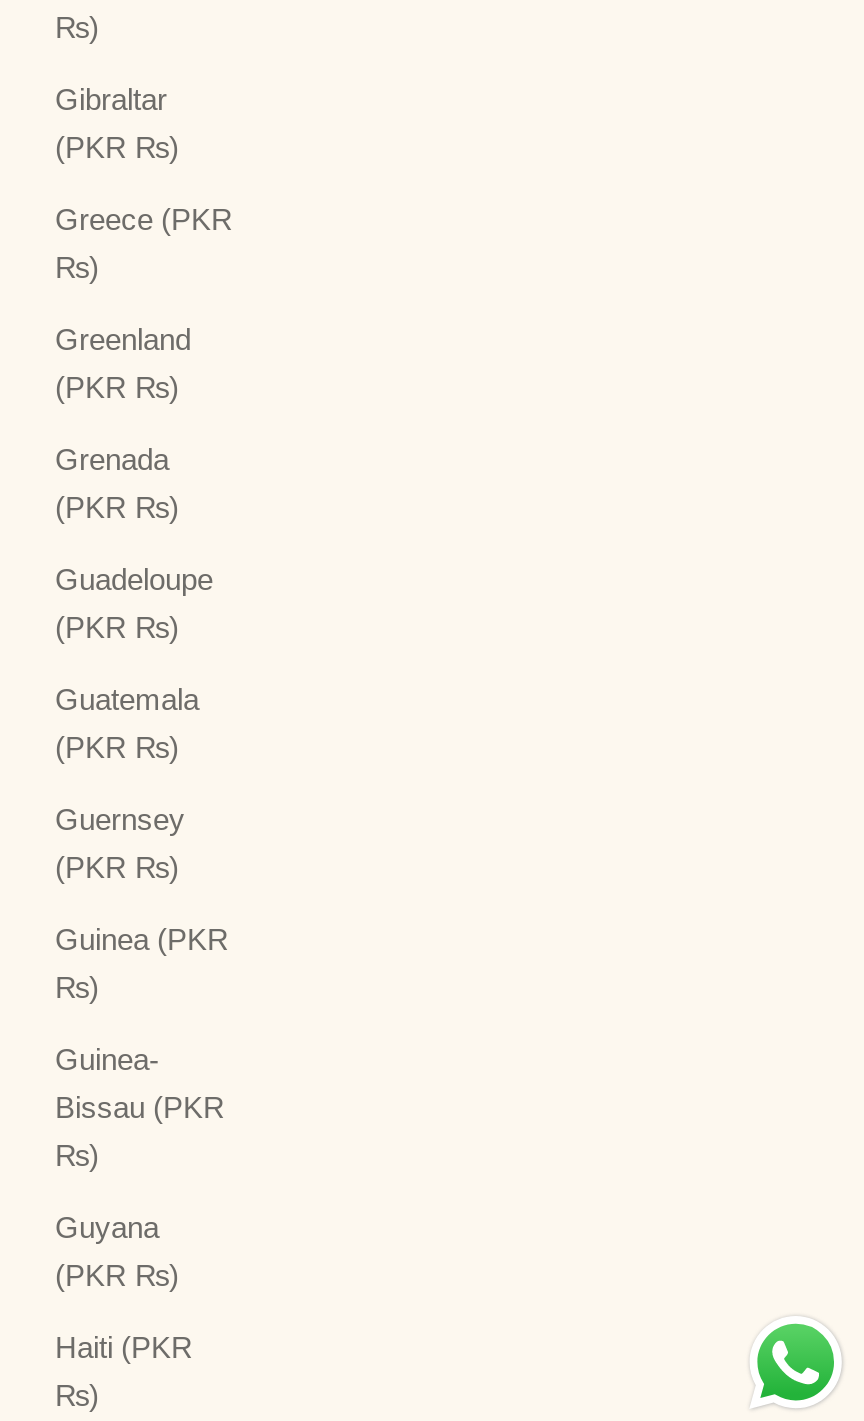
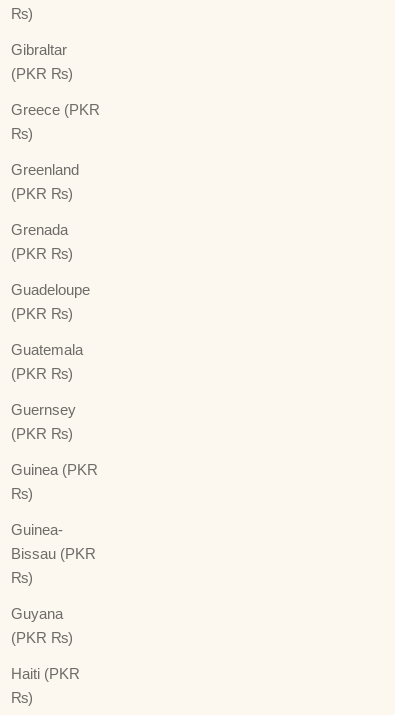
[751,1318,845,1412] [image] -> none

